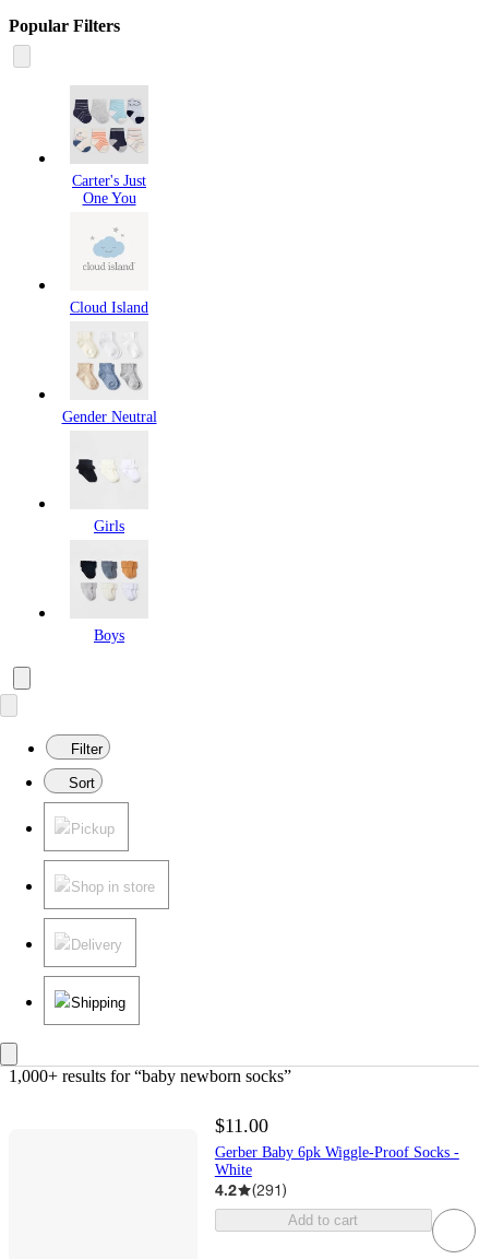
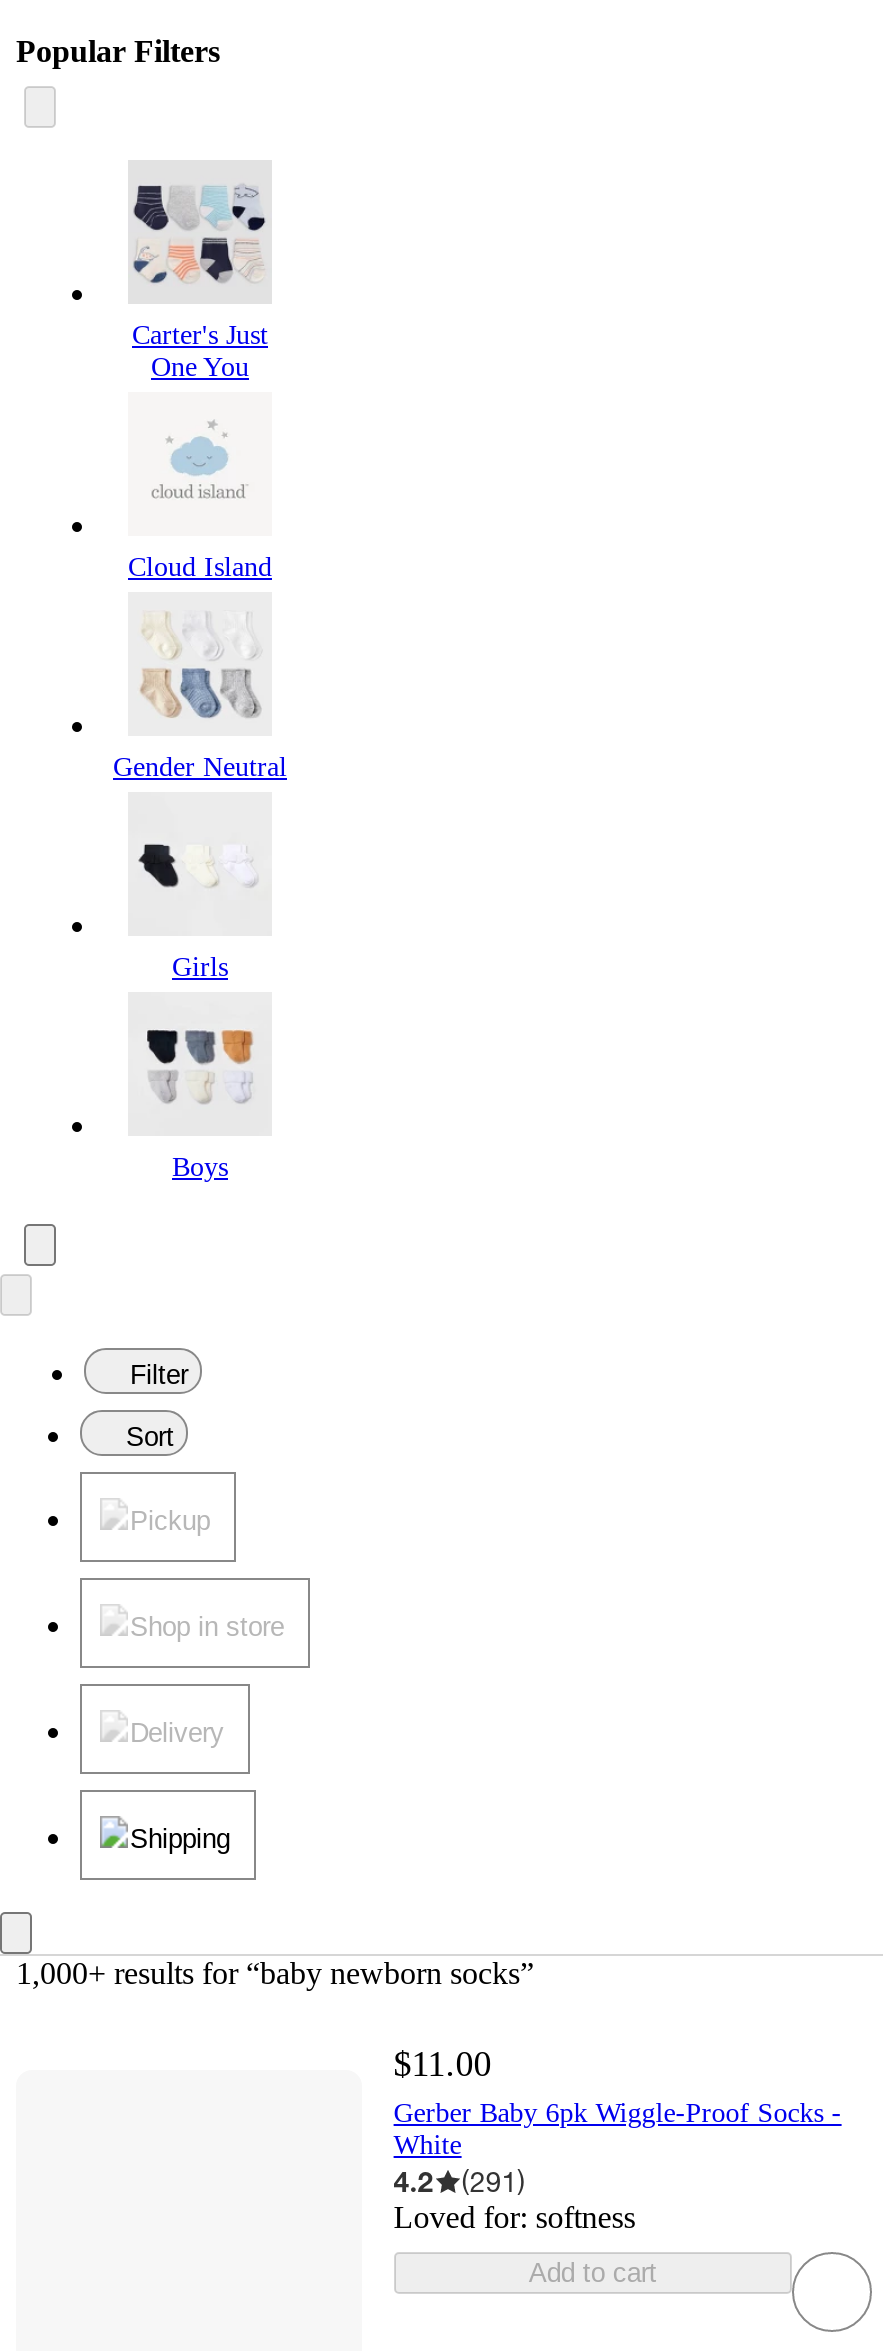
none -> [394,2201,636,2235] Loved for: softness

